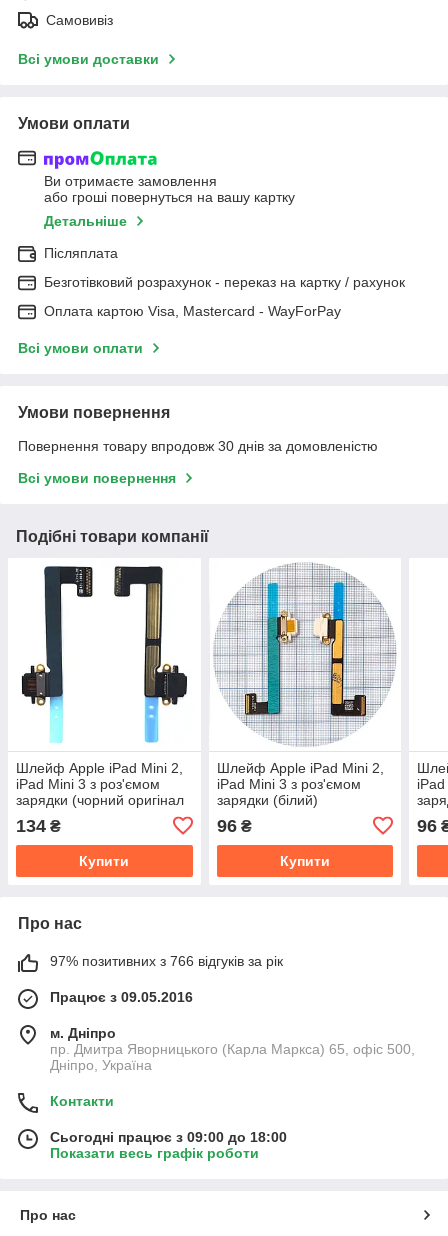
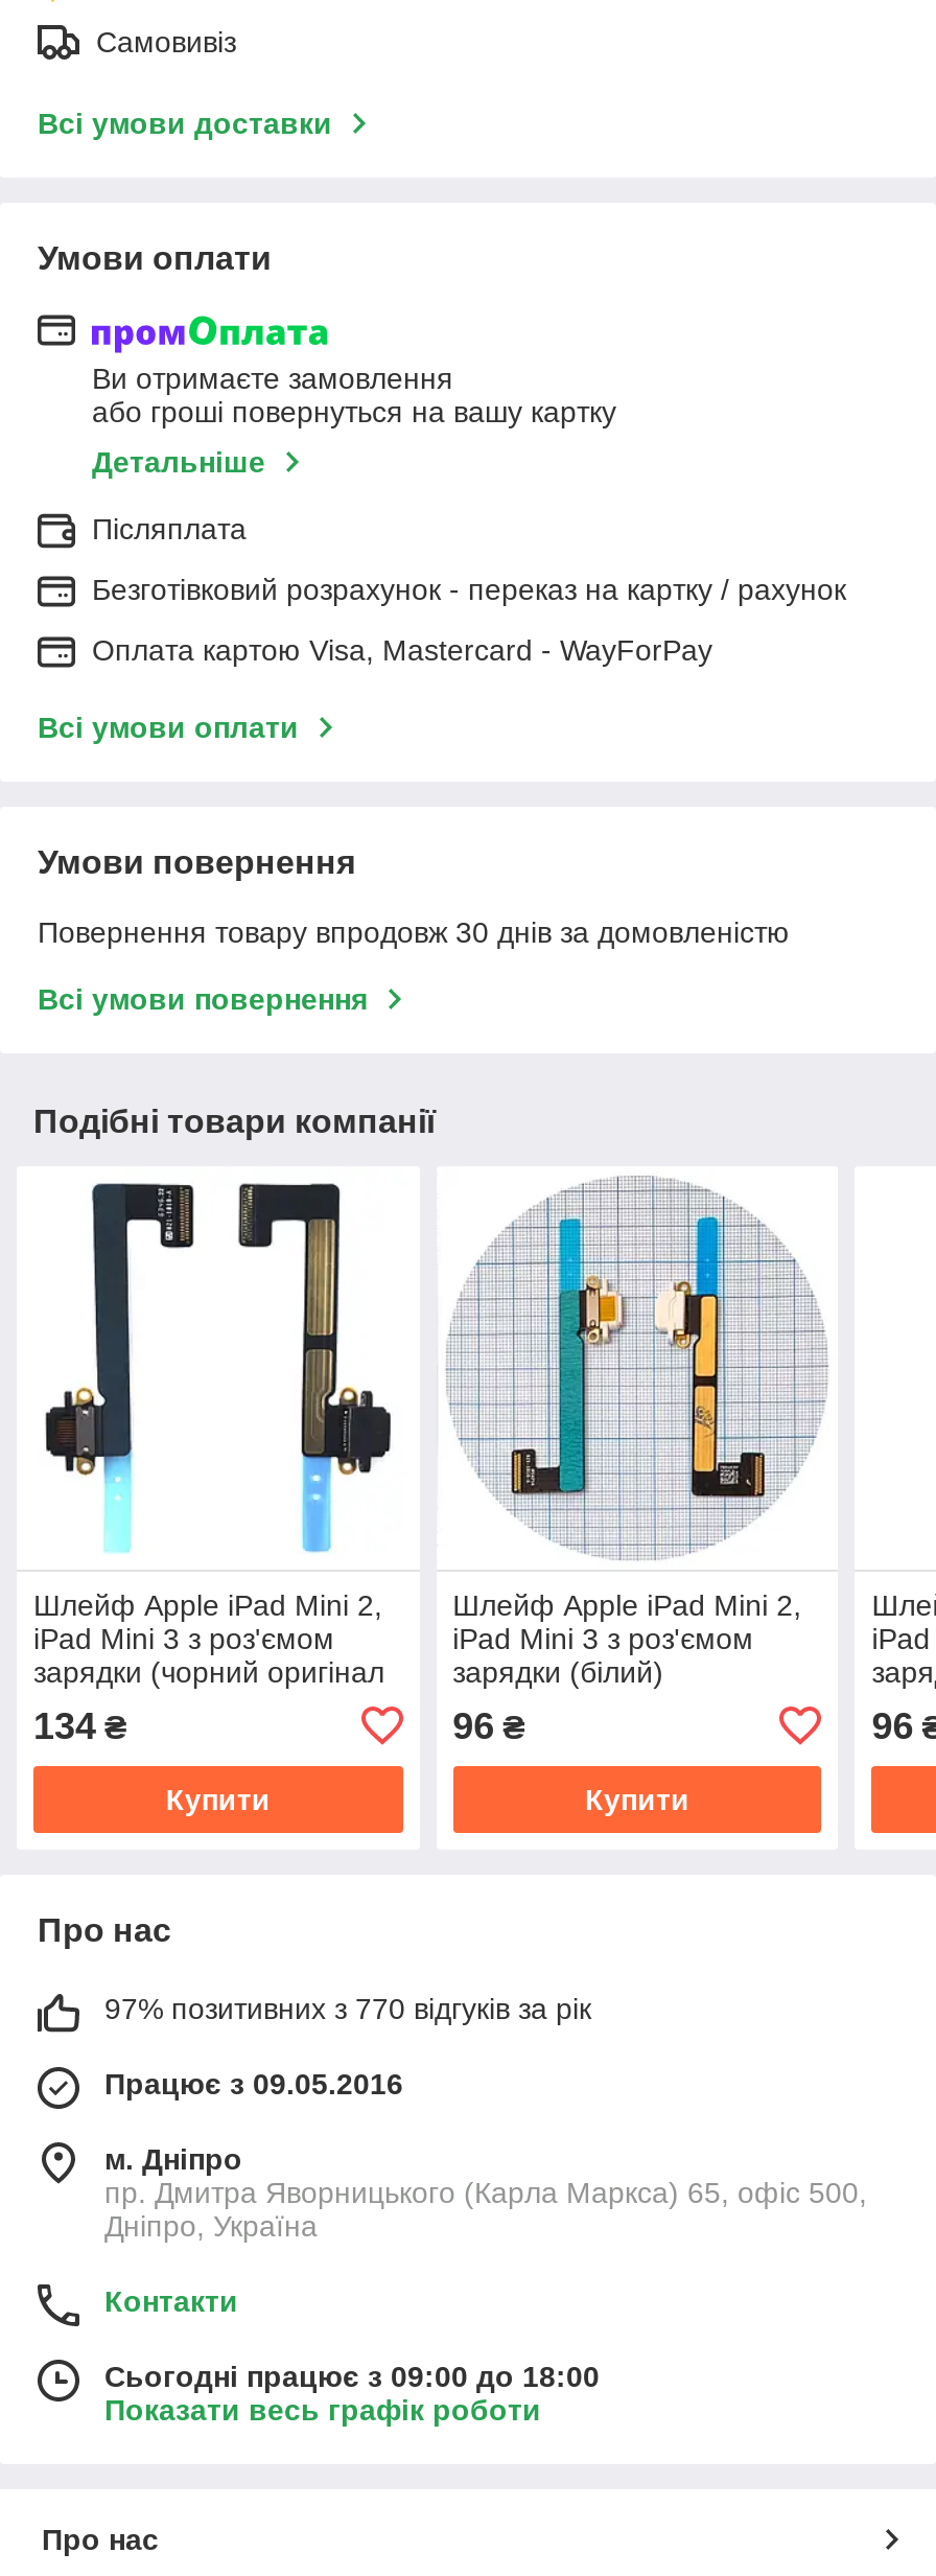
[50,953,283,969] 97% позитивних з 766 відгуків за рік -> [104,1991,591,2025] 97% позитивних з 770 відгуків за рік

